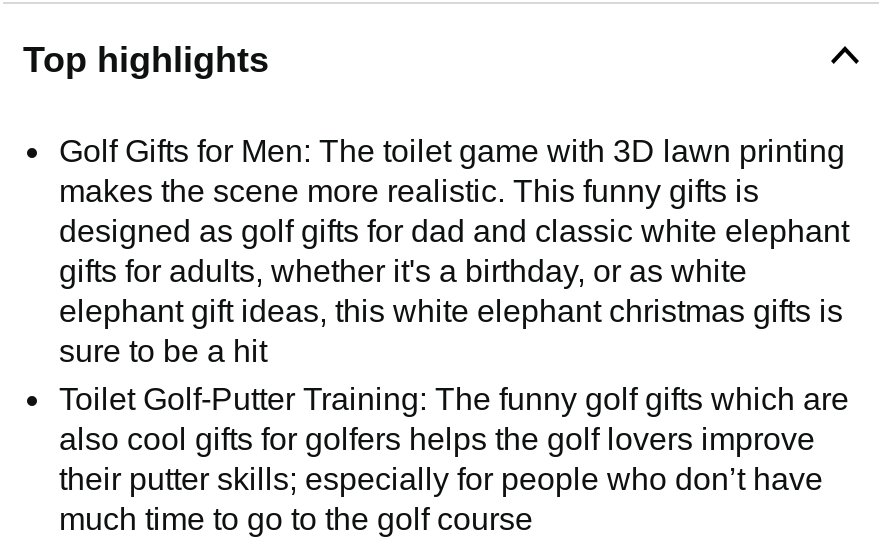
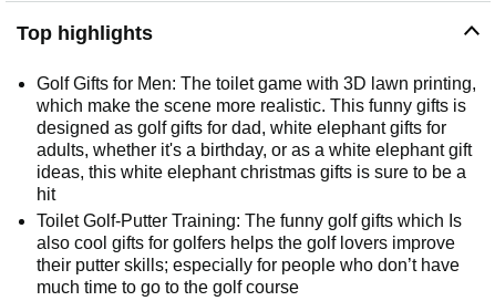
[59,134,849,416] Golf Gifts for Men: The toilet game with 3D lawn printing | makes the scene more realistic. This funny gifts is | designed as golf gifts for dad and classic white elephant | gifts for adults, whether it's a birthday, or as white | elephant gift ideas, this white elephant christmas gifts is | sure to be a hit | Toilet Golf-Putter Training: The funny golf gifts which are -> [37,74,476,230] Golf Gifts for Men: The toilet game with 3D lawn printing, | which make the scene more realistic. This funny gifts is | designed as golf gifts for dad, white elephant gifts for | adults, whether it's a birthday, or as a white elephant gift | ideas, this white elephant christmas gifts is sure to be a | hit | Toilet Golf-Putter Training: The funny golf gifts which Is

